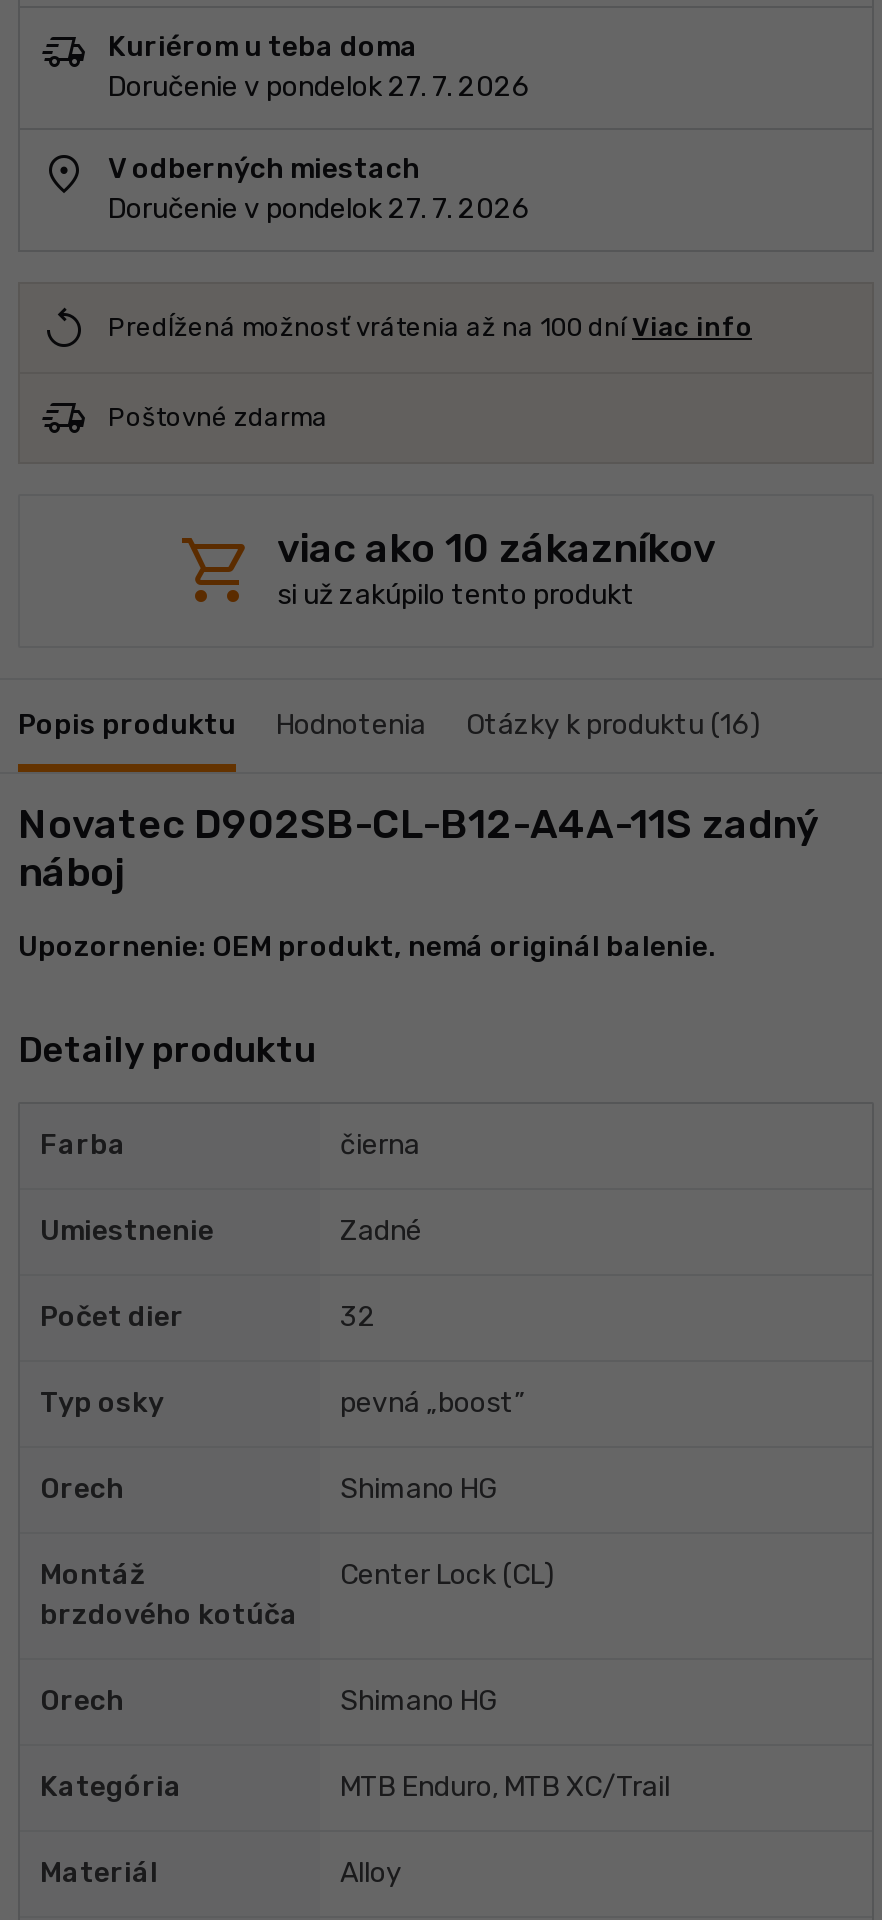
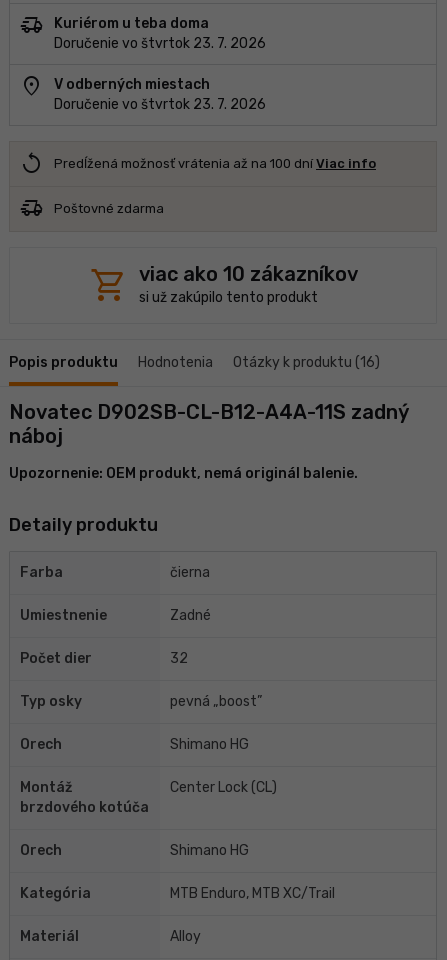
[108,70,530,104] Doručenie v pondelok 27. 7. 2026 -> [54,35,266,52] Doručenie vo štvrtok 23. 7. 2026
[108,192,530,226] Doručenie v pondelok 27. 7. 2026 -> [54,96,266,113] Doručenie vo štvrtok 23. 7. 2026

